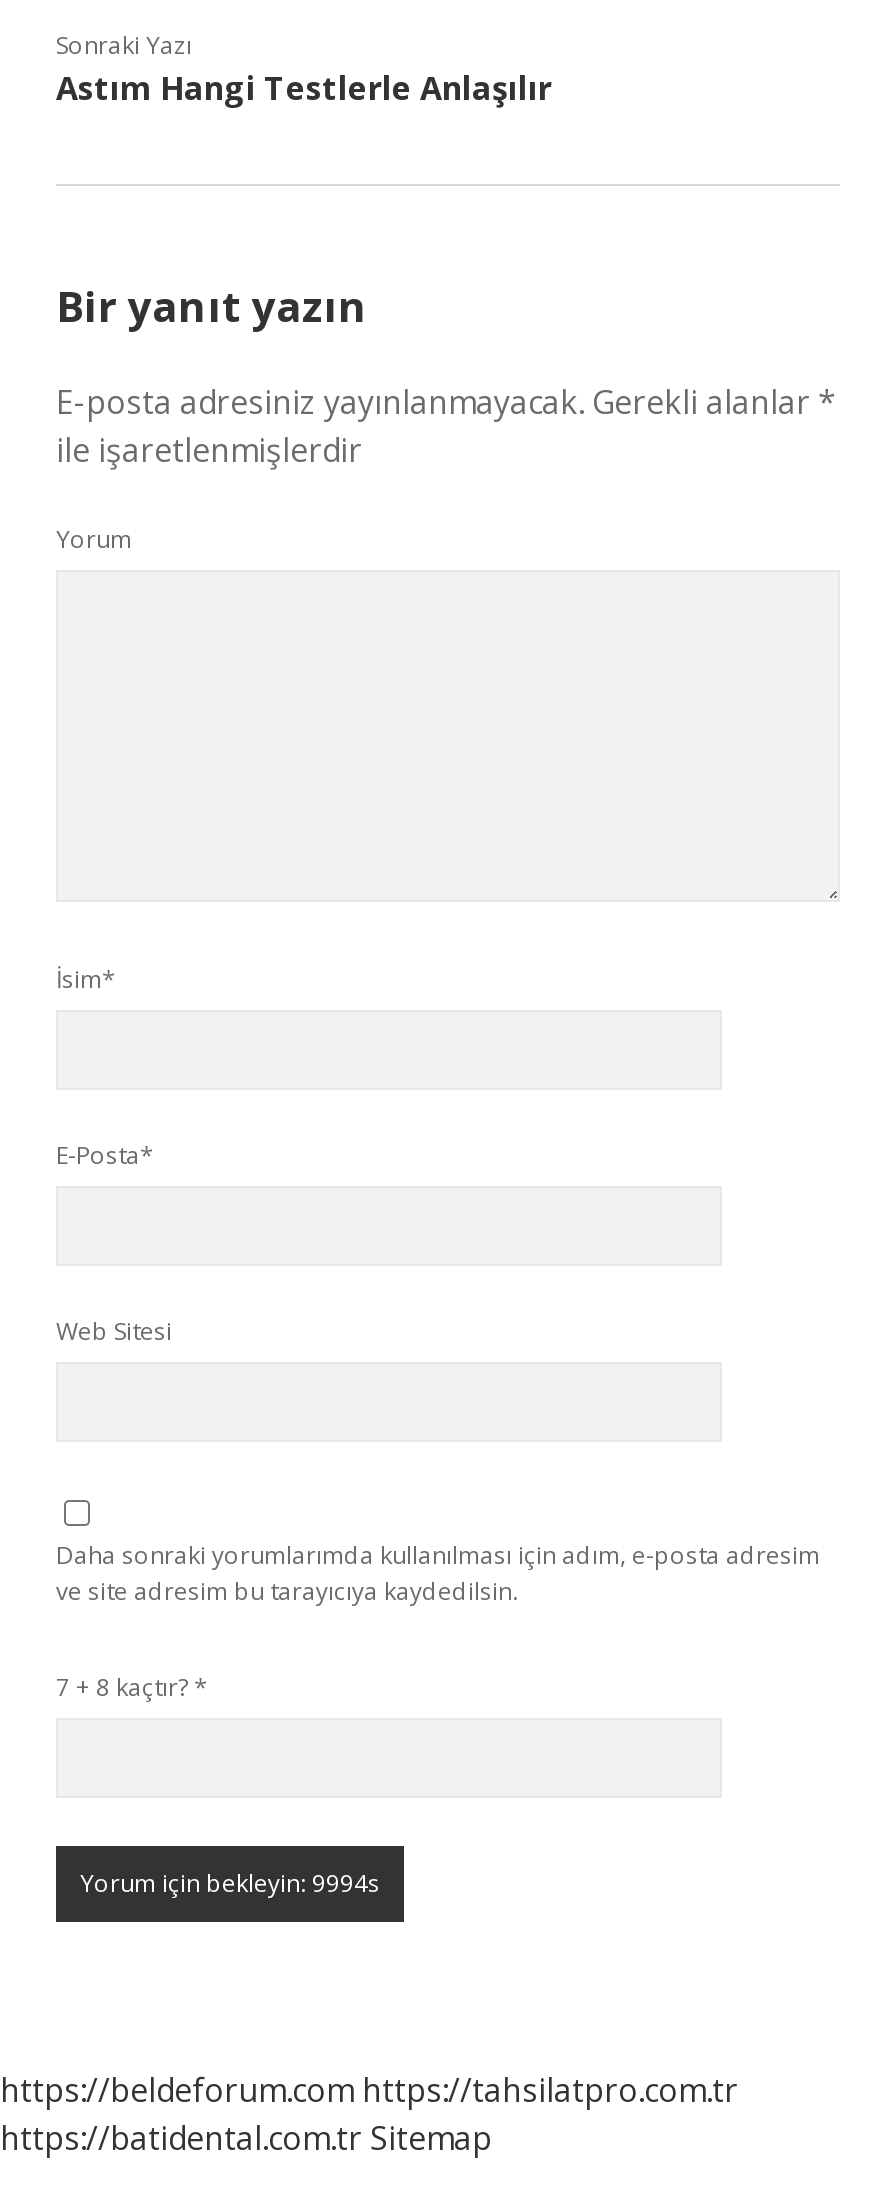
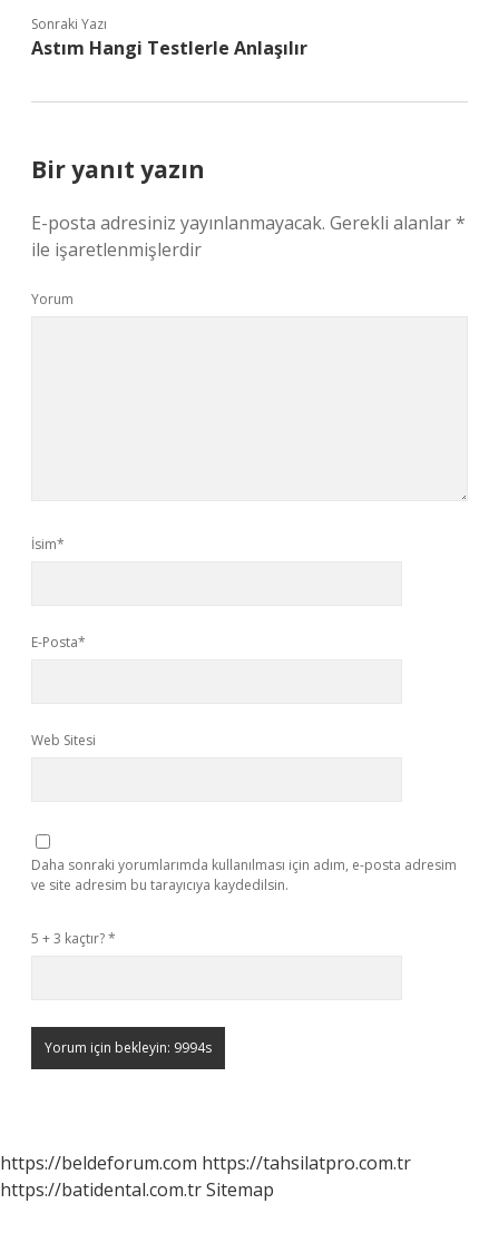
[56,1670,208,1704] 7 + 8 kaçtır? * -> [31,929,116,948] 5 + 3 kaçtır? *

